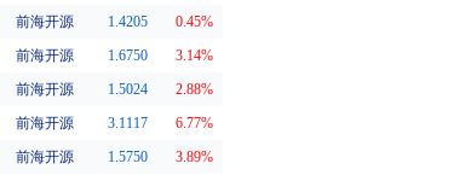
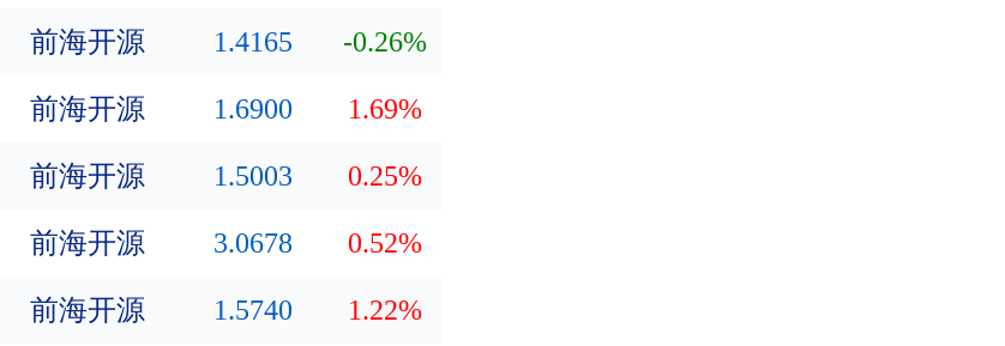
[108,13,148,30] 1.4205 -> [213,25,293,59] 1.4165
[176,13,213,30] 0.45% -> [343,25,427,59] -0.26%
[108,47,148,64] 1.6750 -> [213,92,293,126] 1.6900
[176,47,213,64] 3.14% -> [348,92,422,126] 1.69%
[108,81,148,98] 1.5024 -> [213,159,293,193] 1.5003
[176,81,213,98] 2.88% -> [348,159,422,193] 0.25%
[108,115,148,132] 3.1117 -> [213,226,293,260] 3.0678
[176,115,213,132] 6.77% -> [348,226,422,260] 0.52%
[108,148,148,165] 1.5750 -> [213,293,293,327] 1.5740
[176,148,213,165] 3.89% -> [348,293,422,327] 1.22%

